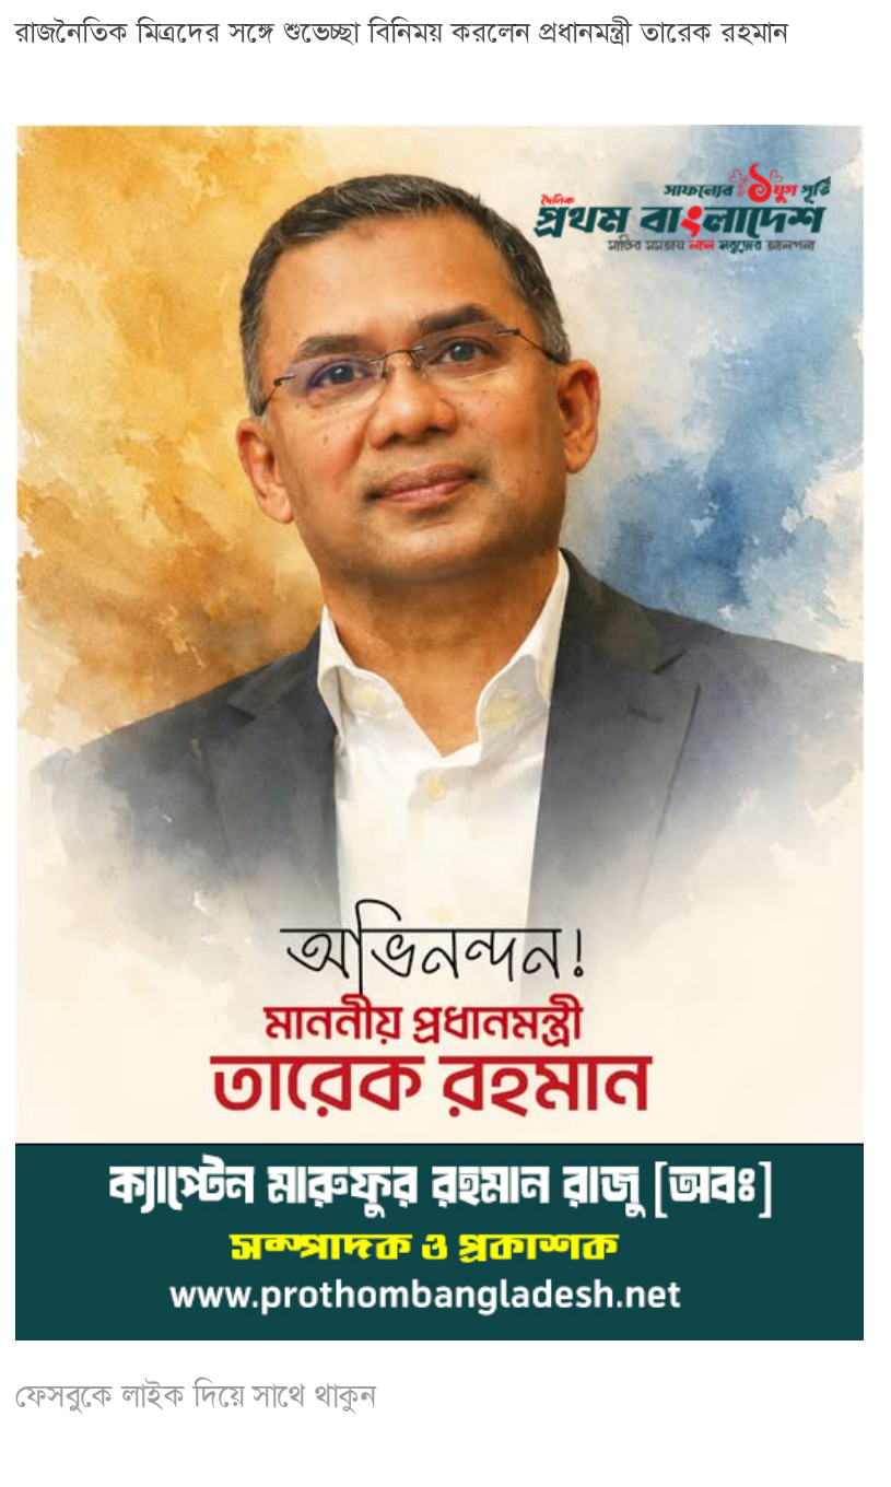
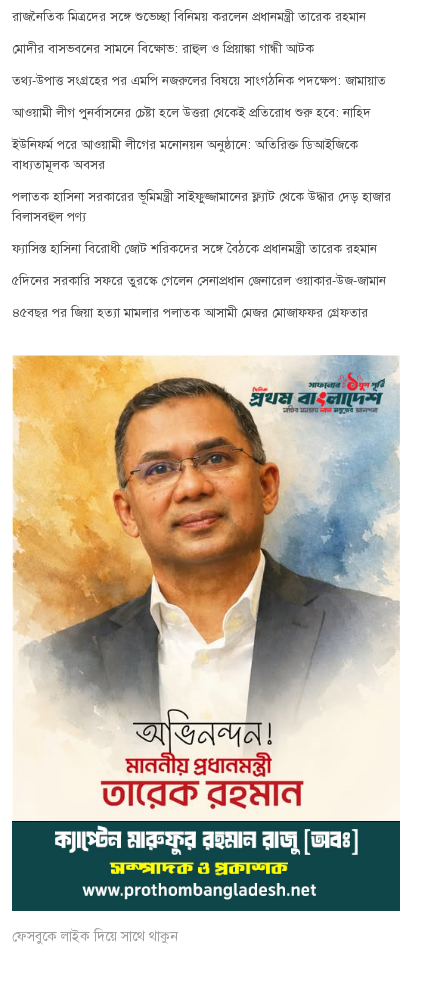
none -> [12,40,391,320] মোদীর বাসভবনের সামনে বিক্ষোভ: রাহুল ও প্রিয়াঙ্কা গান্ধী আটক | তথ্য-উপাত্ত সংগ্রহের পর এমপি নজরুলের বিষয়ে সাংগঠনিক পদক্ষেপ: জামায়াত | আওয়ামী লীগ পুনর্বাসনের চেষ্টা হলে উত্তরা থেকেই প্রতিরোধ শুরু হবে: নাহিদ | ইউনিফর্ম পরে আওয়ামী লীগের মনোনয়ন অনুষ্ঠানে: অতিরিক্ত ডিআইজিকে | বাধ্যতামূলক অবসর | পলাতক হাসিনা সরকারের ভূমিমন্ত্রী সাইফুজ্জামানের ফ্ল্যাট থেকে উদ্ধার দেড় হাজার | বিলাসবহুল পণ্য | ফ্যাসিস্ত হাসিনা বিরোধী জোট শরিকদের সঙ্গে বৈঠকে প্রধানমন্ত্রী তারেক রহমান | ৫দিনের সরকারি সফরে তুরস্কে গেলেন সেনাপ্রধান জেনারেল ওয়াকার-উজ-জামান | ৪৫বছর পর জিয়া হত্যা মামলার পলাতক আসামী মেজর মোজাফফর গ্রেফতার

